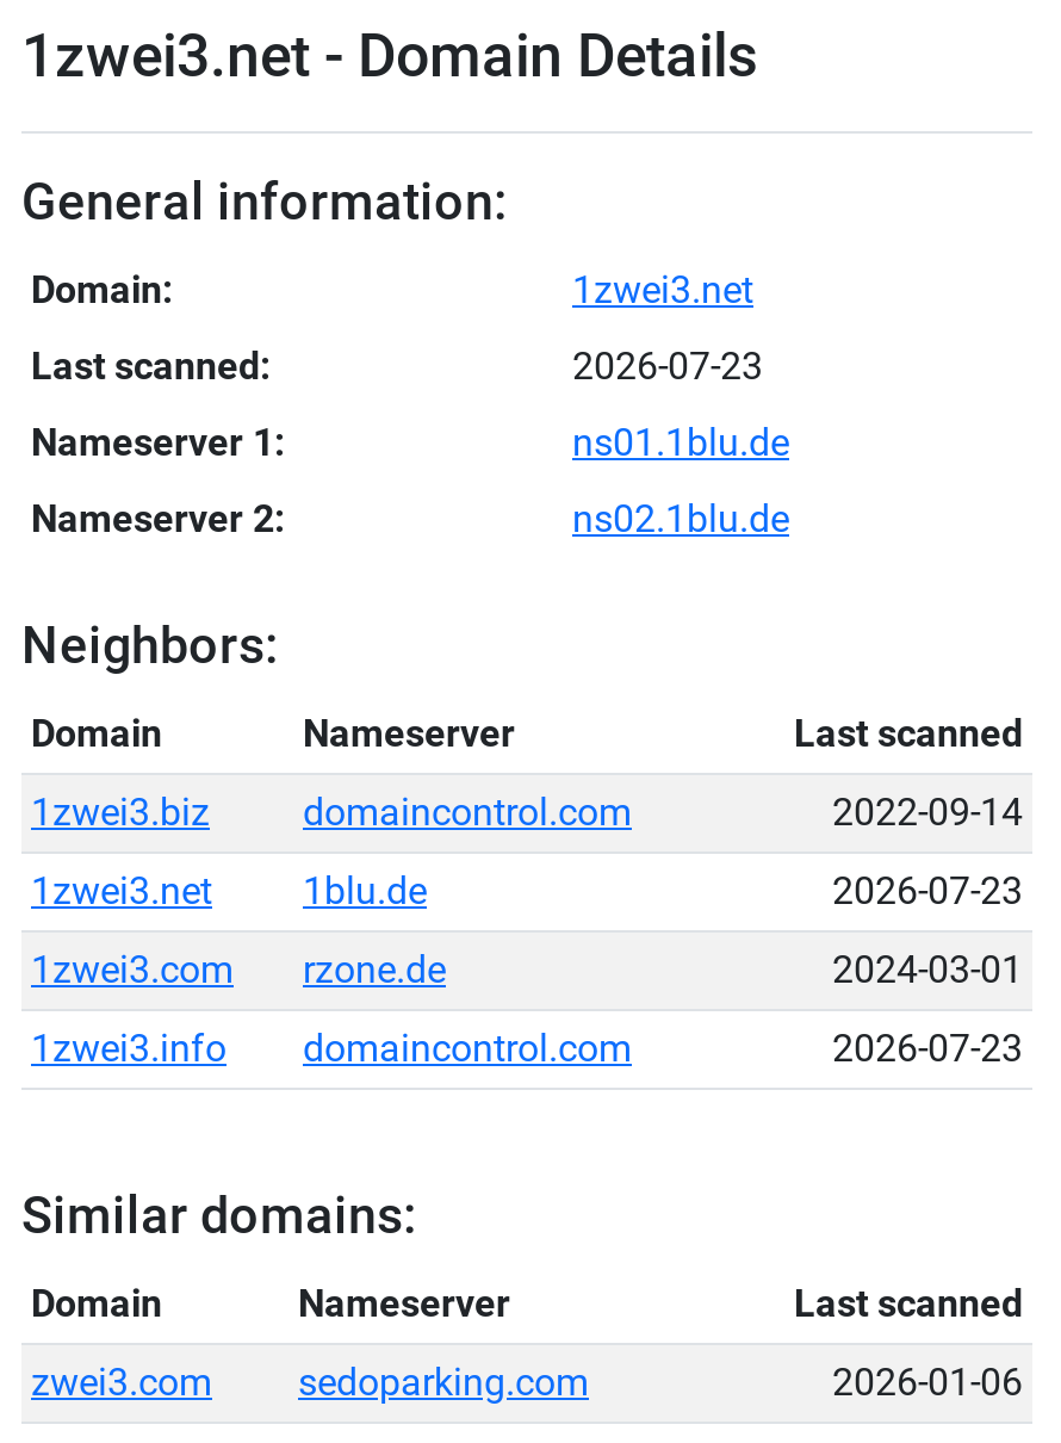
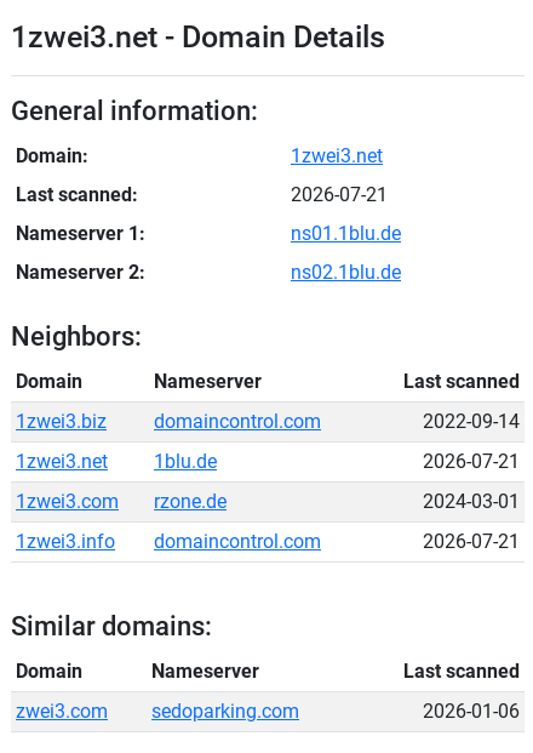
[572,343,763,389] 2026-07-23 -> [291,183,388,206] 2026-07-21
[832,868,1023,914] 2026-07-23 -> [423,450,520,473] 2026-07-21
[832,1026,1023,1071] 2026-07-23 -> [423,530,520,553] 2026-07-21

